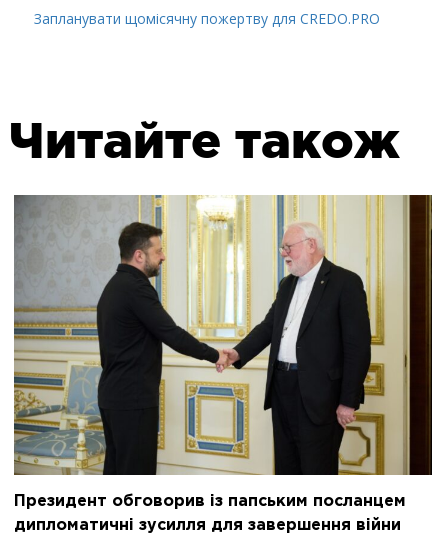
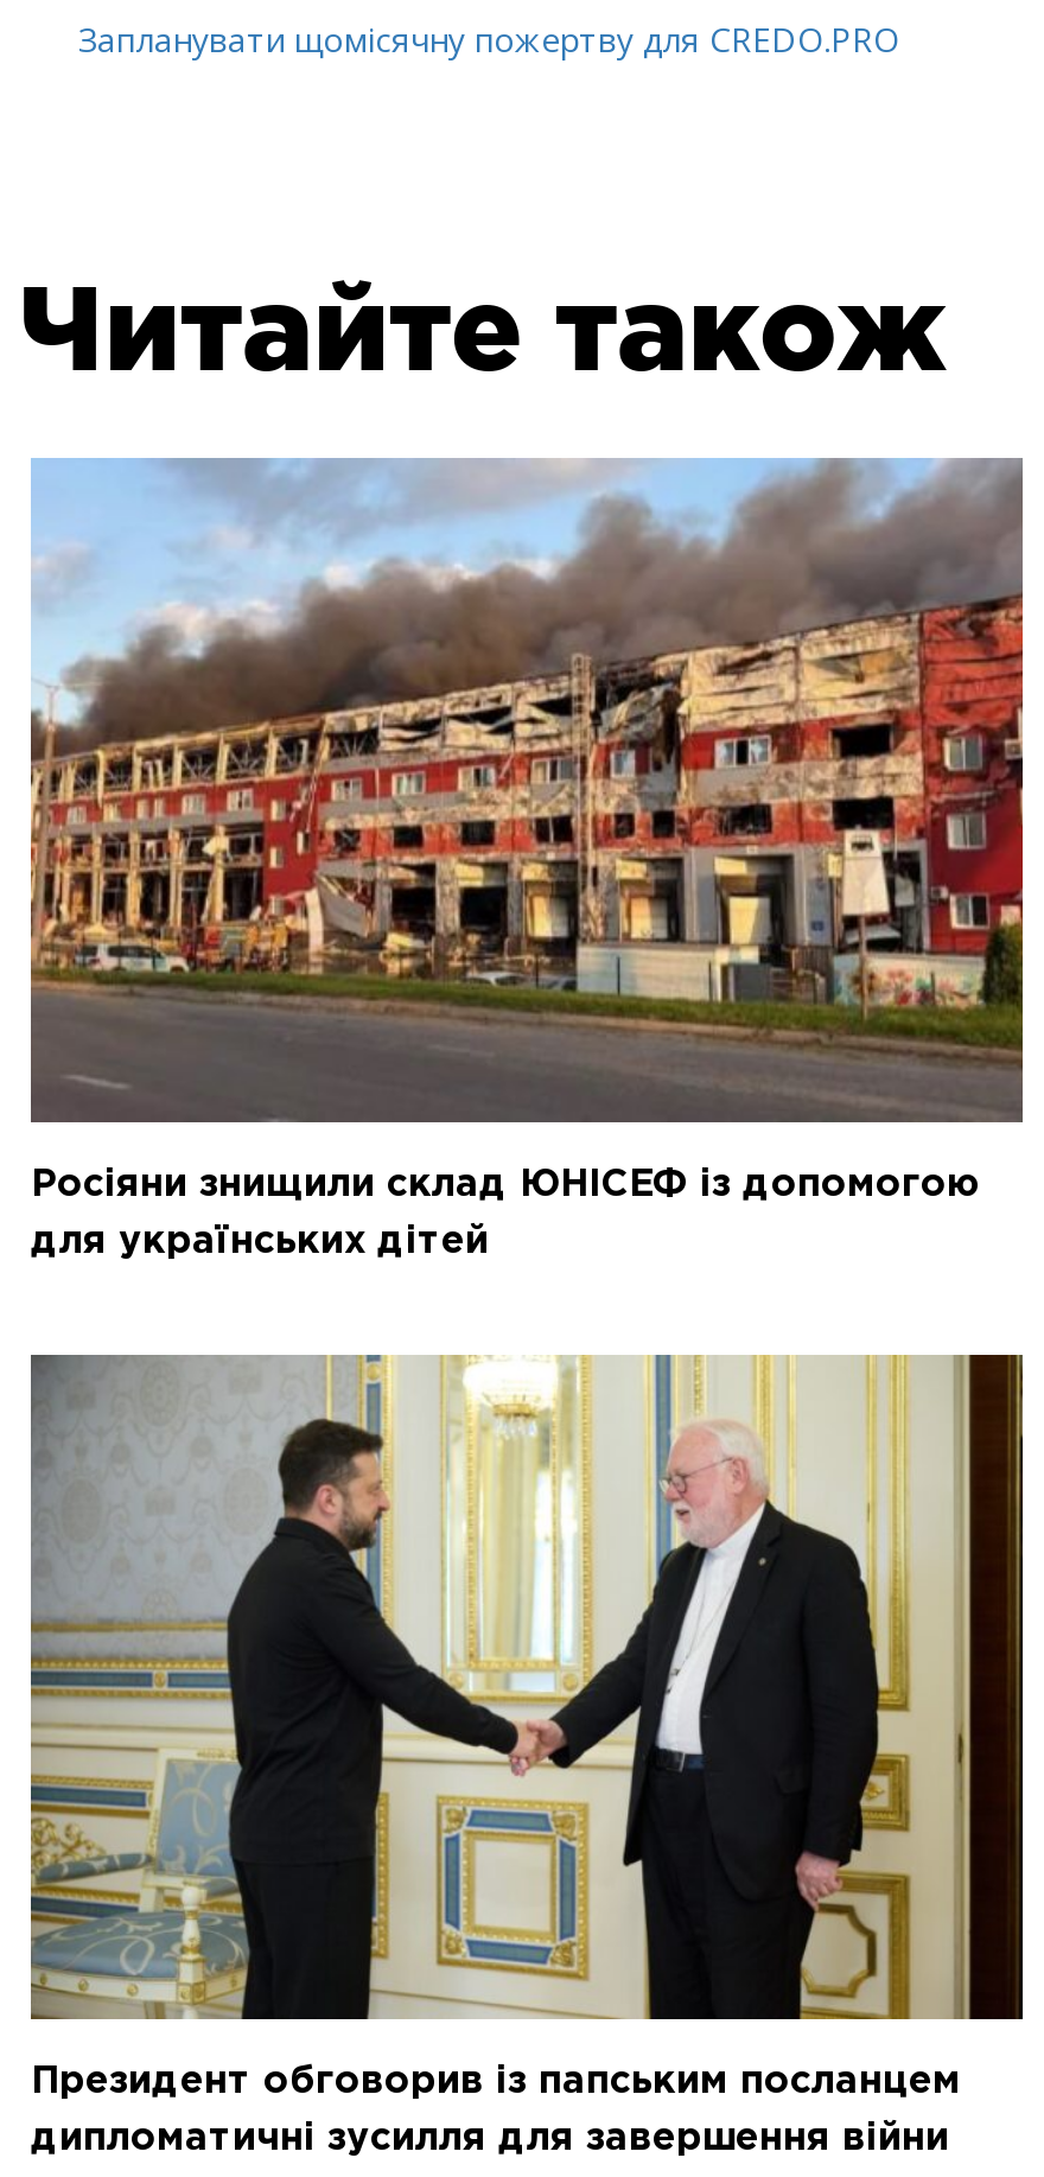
none -> [28,458,1025,1259] [image] | Росіяни знищили склад ЮНІСЕФ із допомогою | для українських дітей

